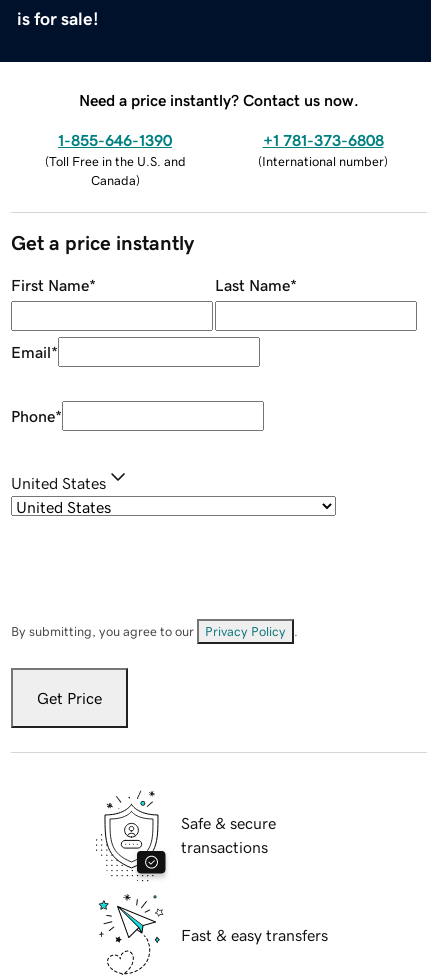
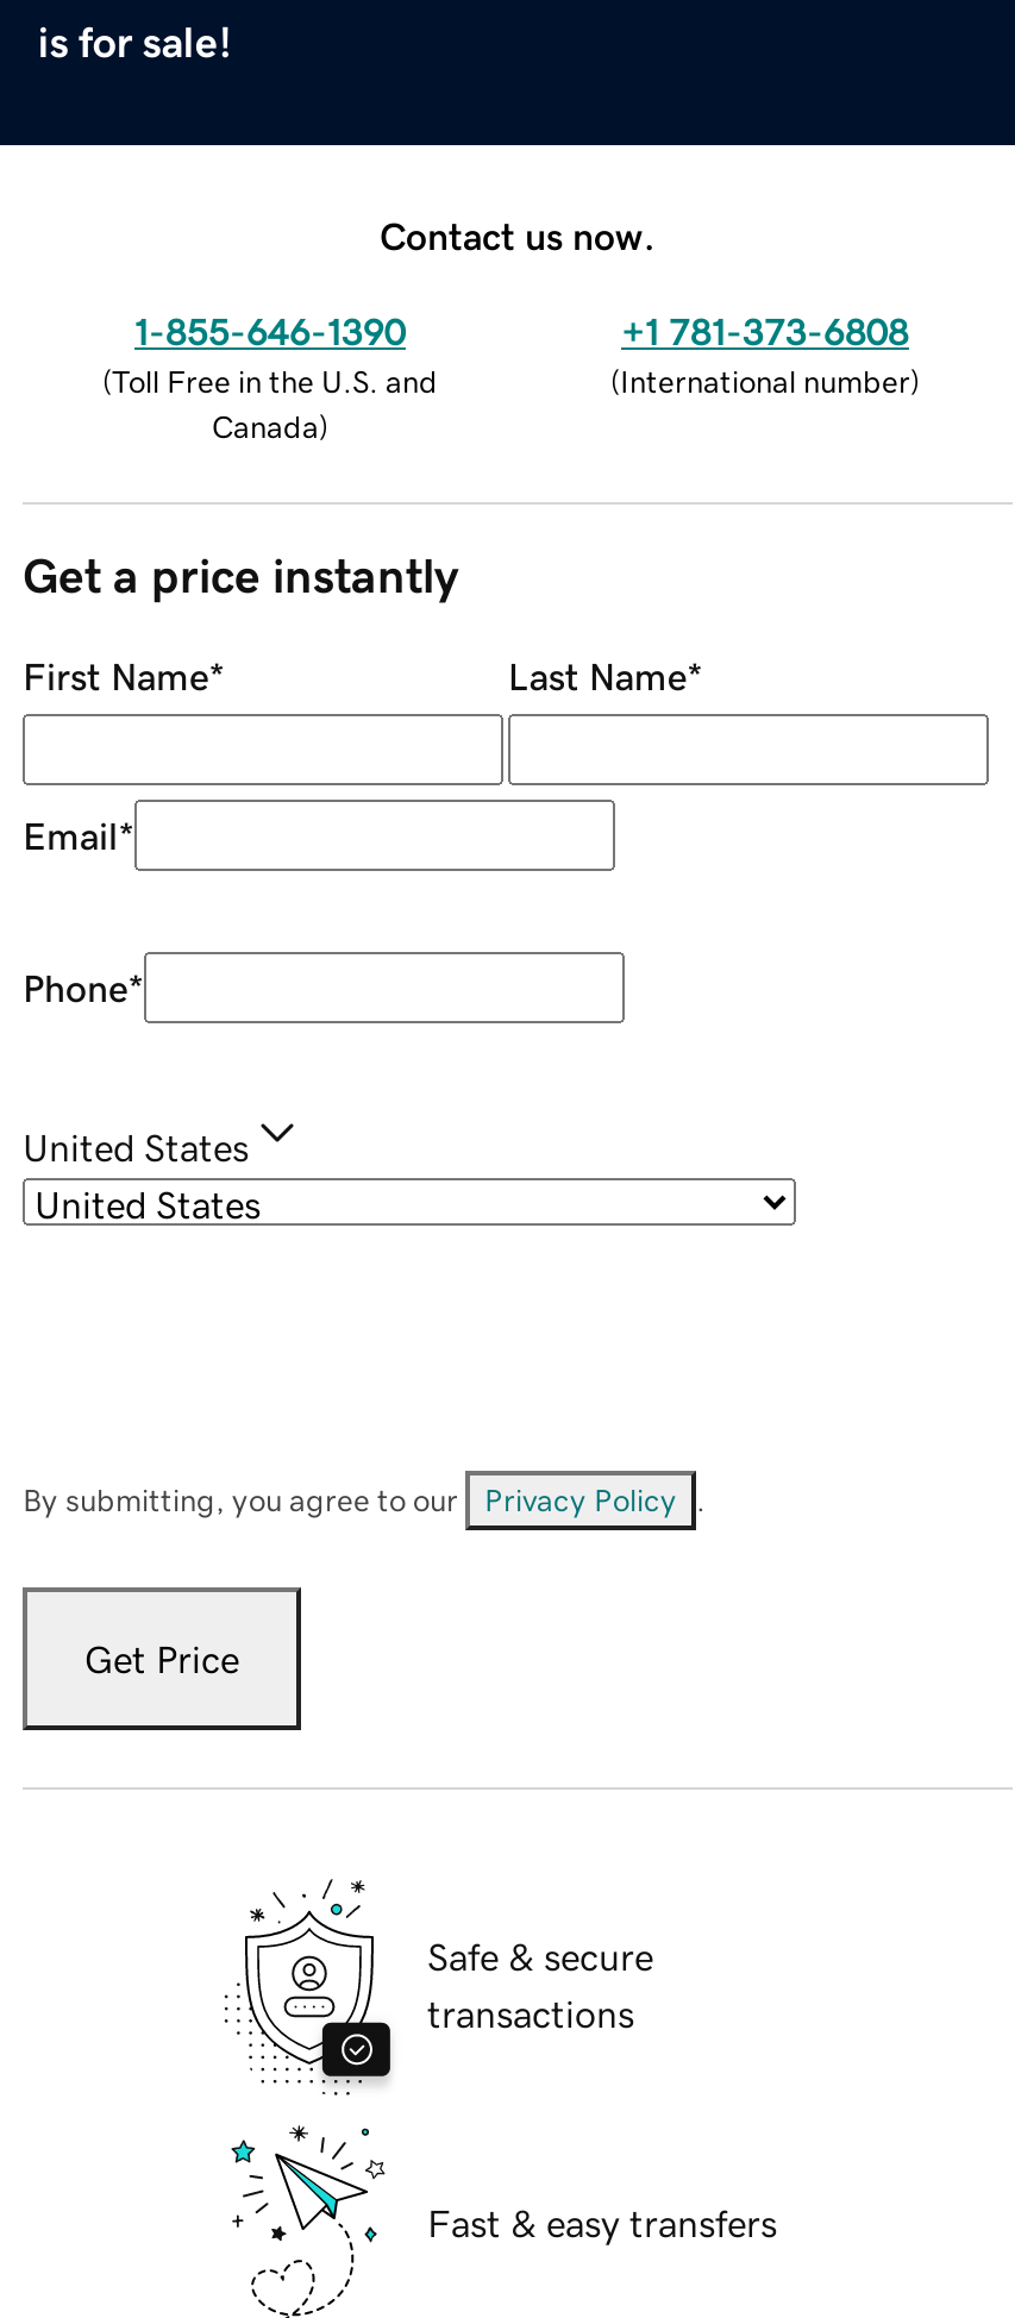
[79,92,359,108] Need a price instantly? Contact us now. -> [380,216,656,254] Contact us now.

